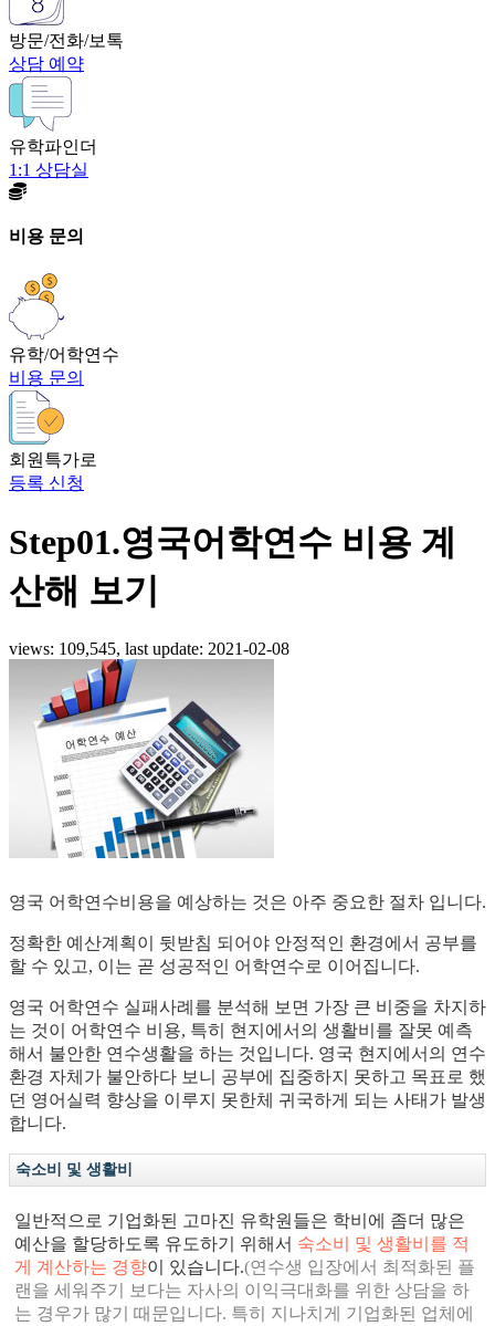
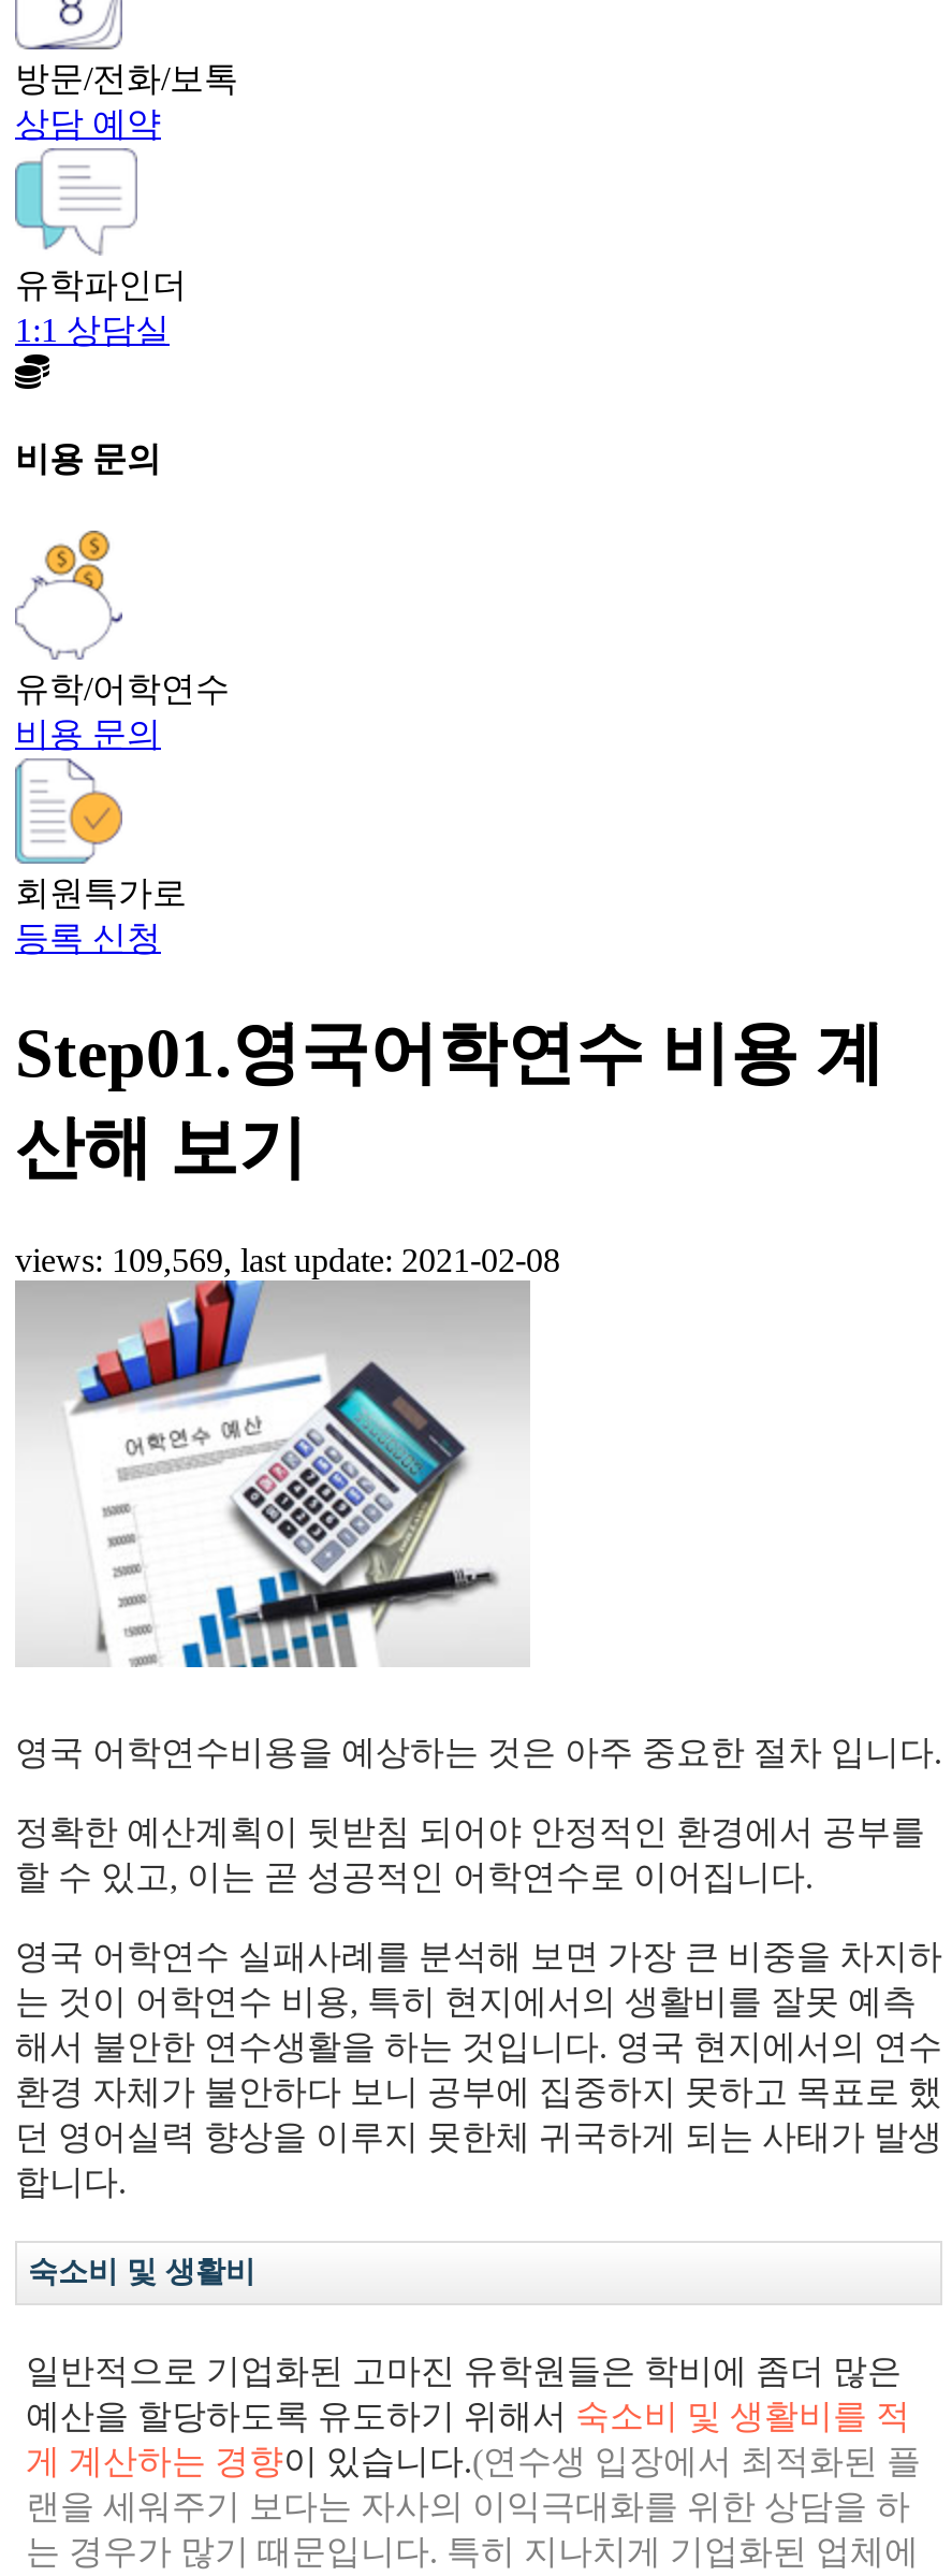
[9,640,289,658] views: 109,545, last update: 2021-02-08 -> [15,1243,560,1279] views: 109,569, last update: 2021-02-08

